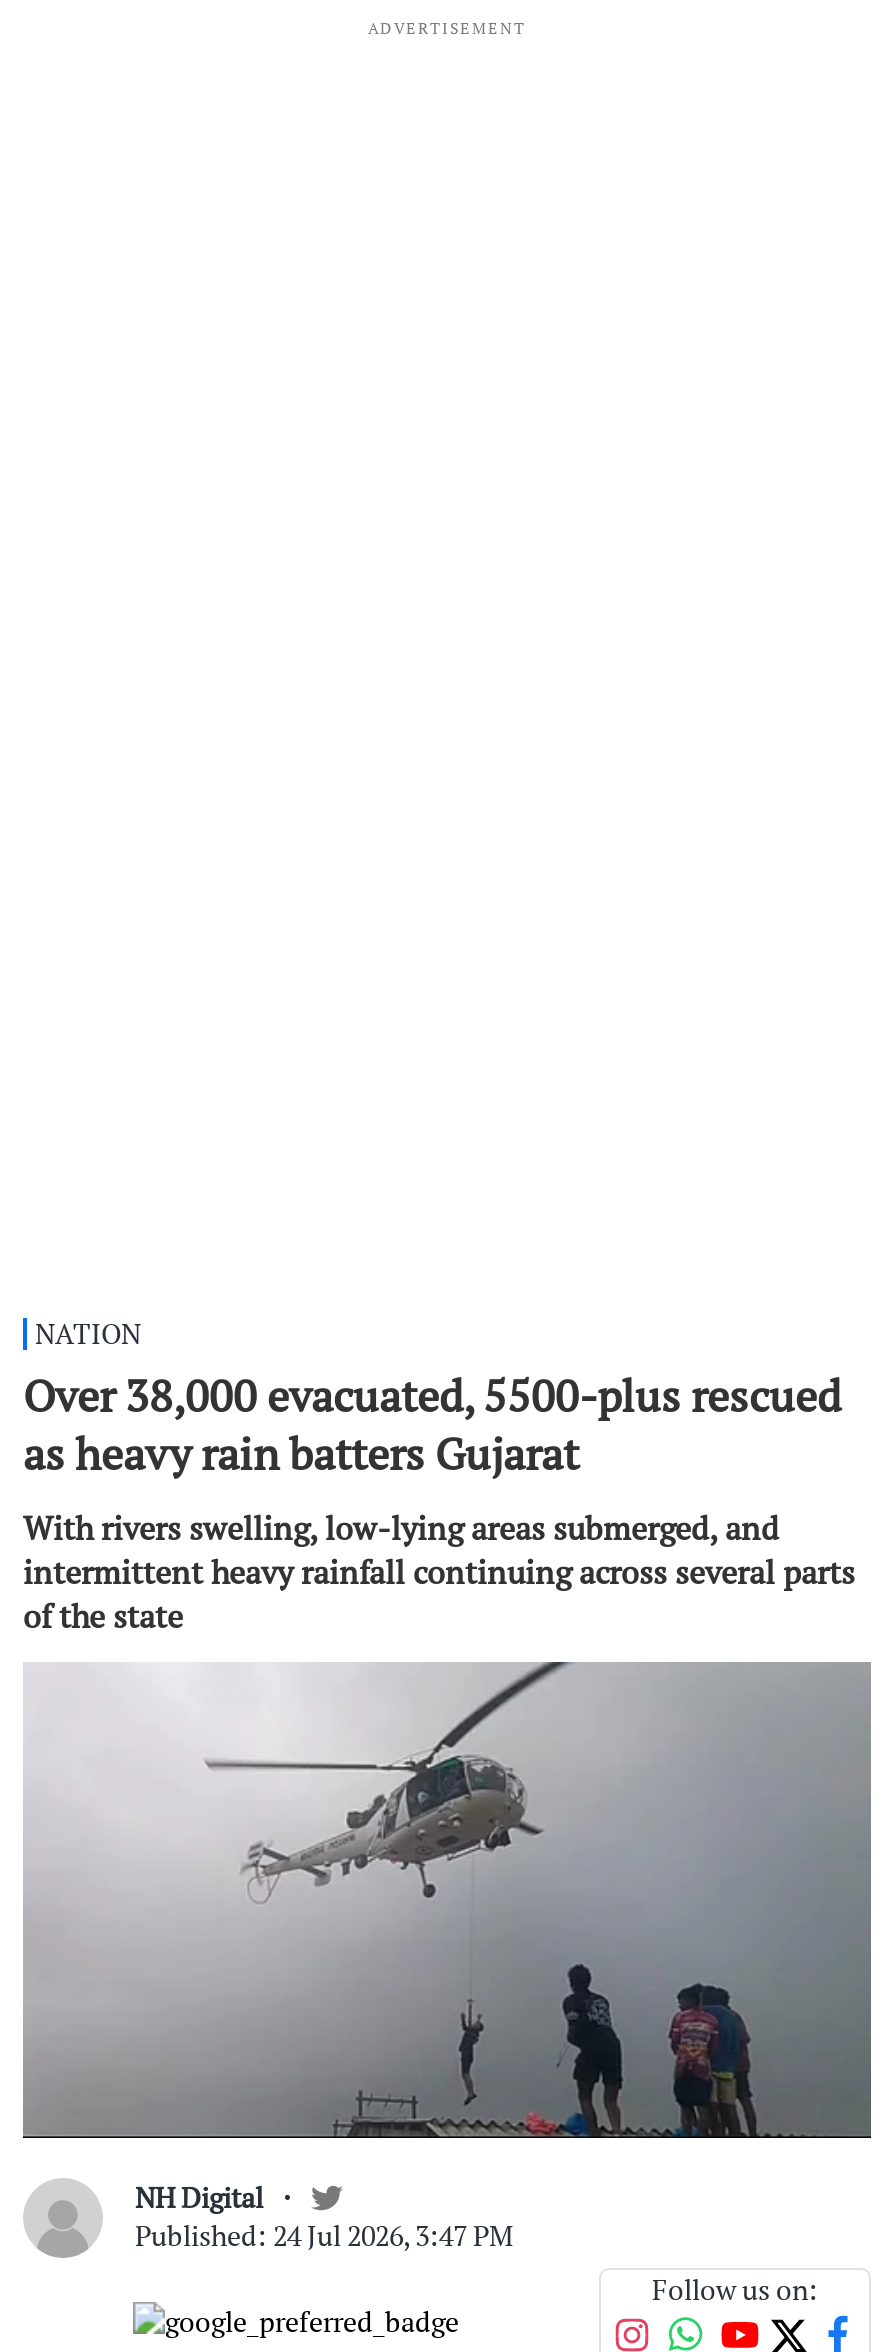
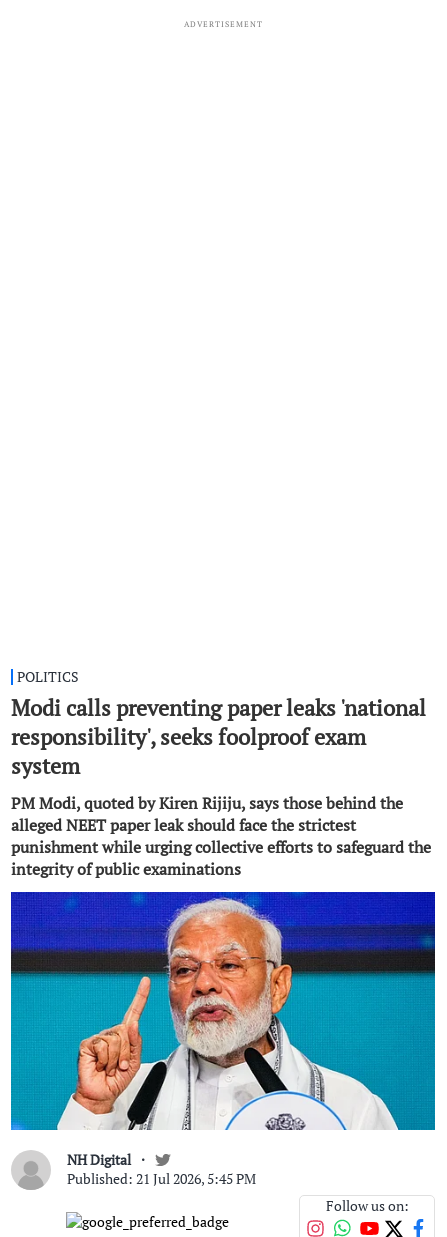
[23,1314,855,1638] NATION | Over 38,000 evacuated, 5500-plus rescued | as heavy rain batters Gujarat | With rivers swelling, low-lying areas submerged, and | intermittent heavy rainfall continuing across several parts | of the state -> [11,667,431,880] POLITICS | Modi calls preventing paper leaks 'national | responsibility', seeks foolproof exam | system | PM Modi, quoted by Kiren Rijiju, says those behind the | alleged NEET paper leak should face the strictest | punishment while urging collective efforts to safeguard the | integrity of public examinations
[21,1710,873,2254] [image] | Published: 24 Jul 2026, 3:47 PM -> [10,891,436,1188] [image] | Published: 21 Jul 2026, 5:45 PM

